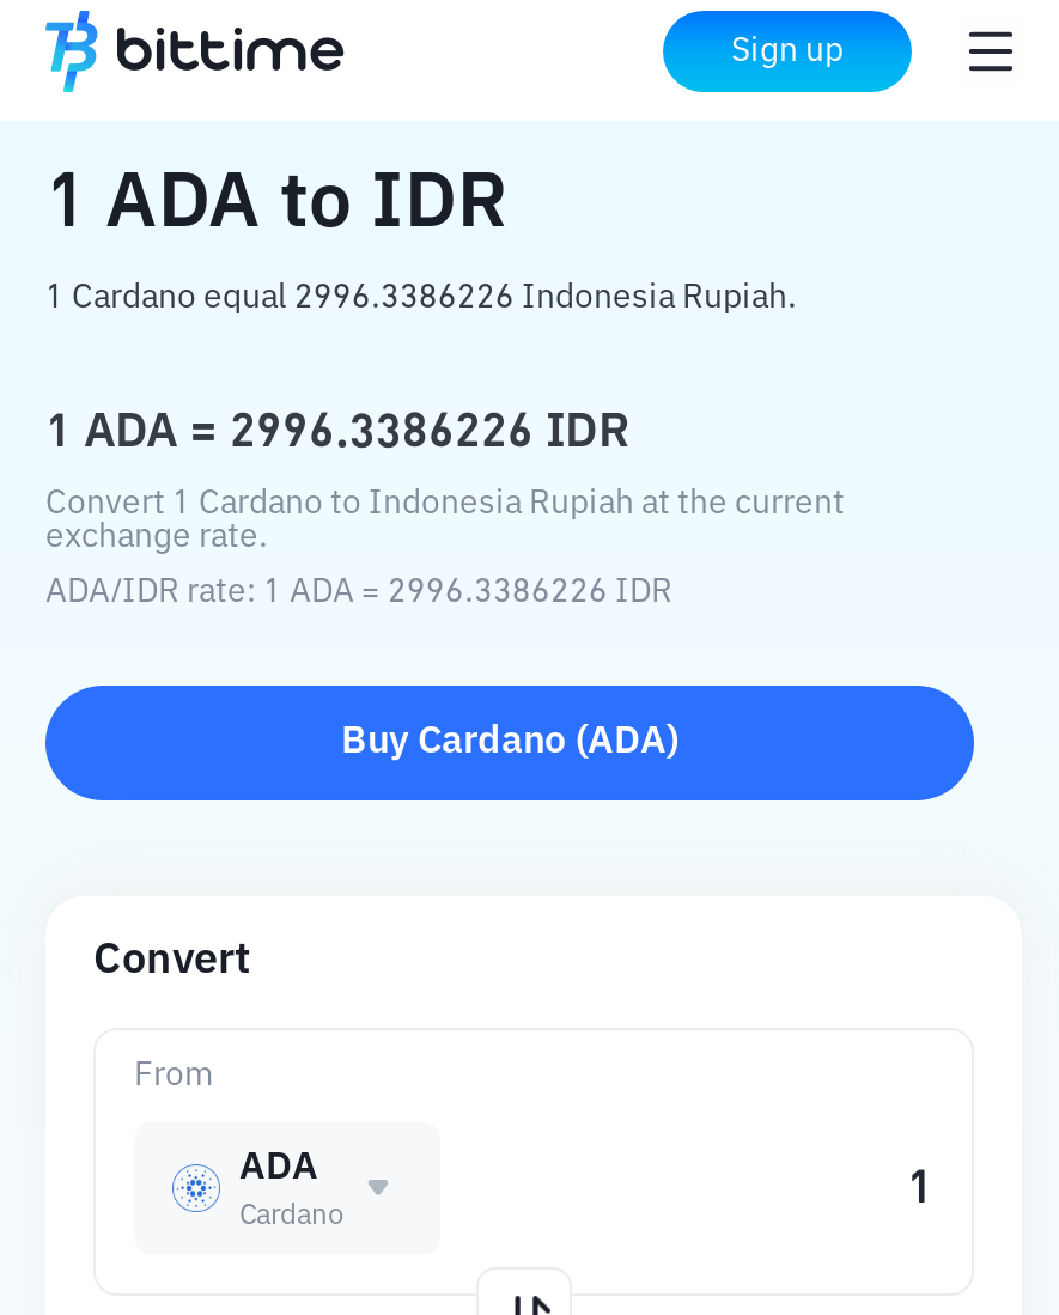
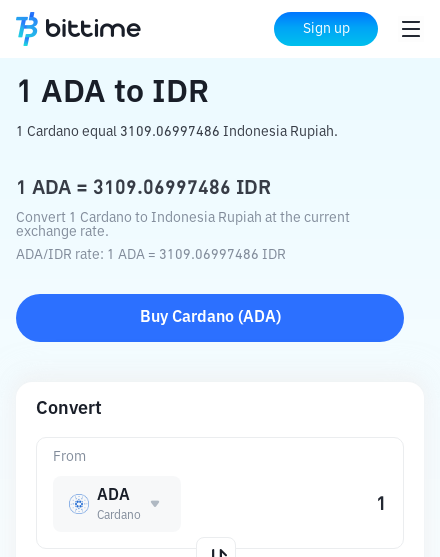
[45,281,797,315] 1 Cardano equal 2996.3386226 Indonesia Rupiah. -> [16,125,338,139] 1 Cardano equal 3109.06997486 Indonesia Rupiah.
[45,408,629,456] 1 ADA = 2996.3386226 IDR -> [16,178,271,198] 1 ADA = 3109.06997486 IDR
[45,576,672,609] ADA/IDR rate: 1 ADA = 2996.3386226 IDR -> [16,248,286,262] ADA/IDR rate: 1 ADA = 3109.06997486 IDR

